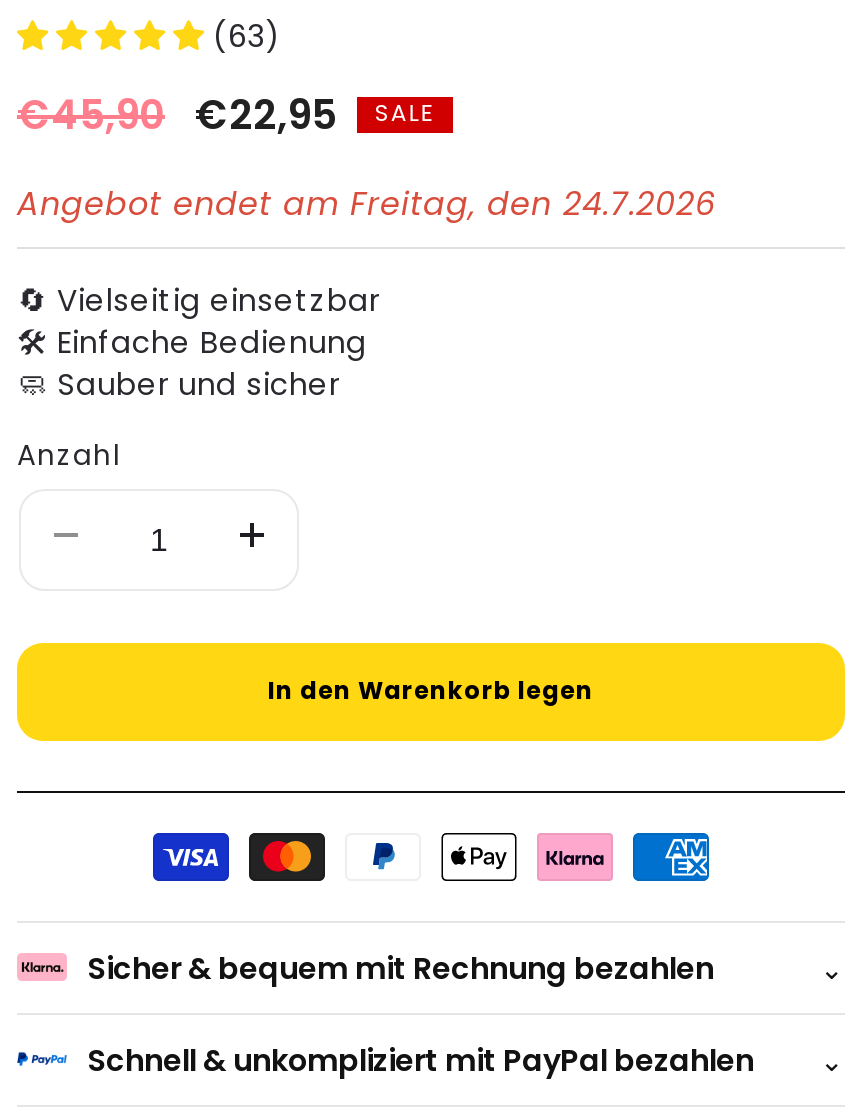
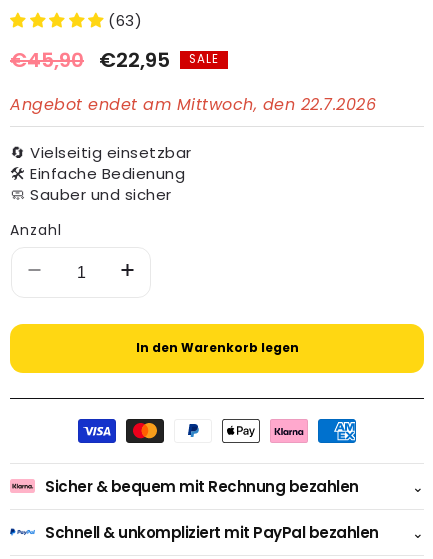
[17,180,716,226] Angebot endet am Freitag, den 24.7.2026 -> [10,93,376,116] Angebot endet am Mittwoch, den 22.7.2026

